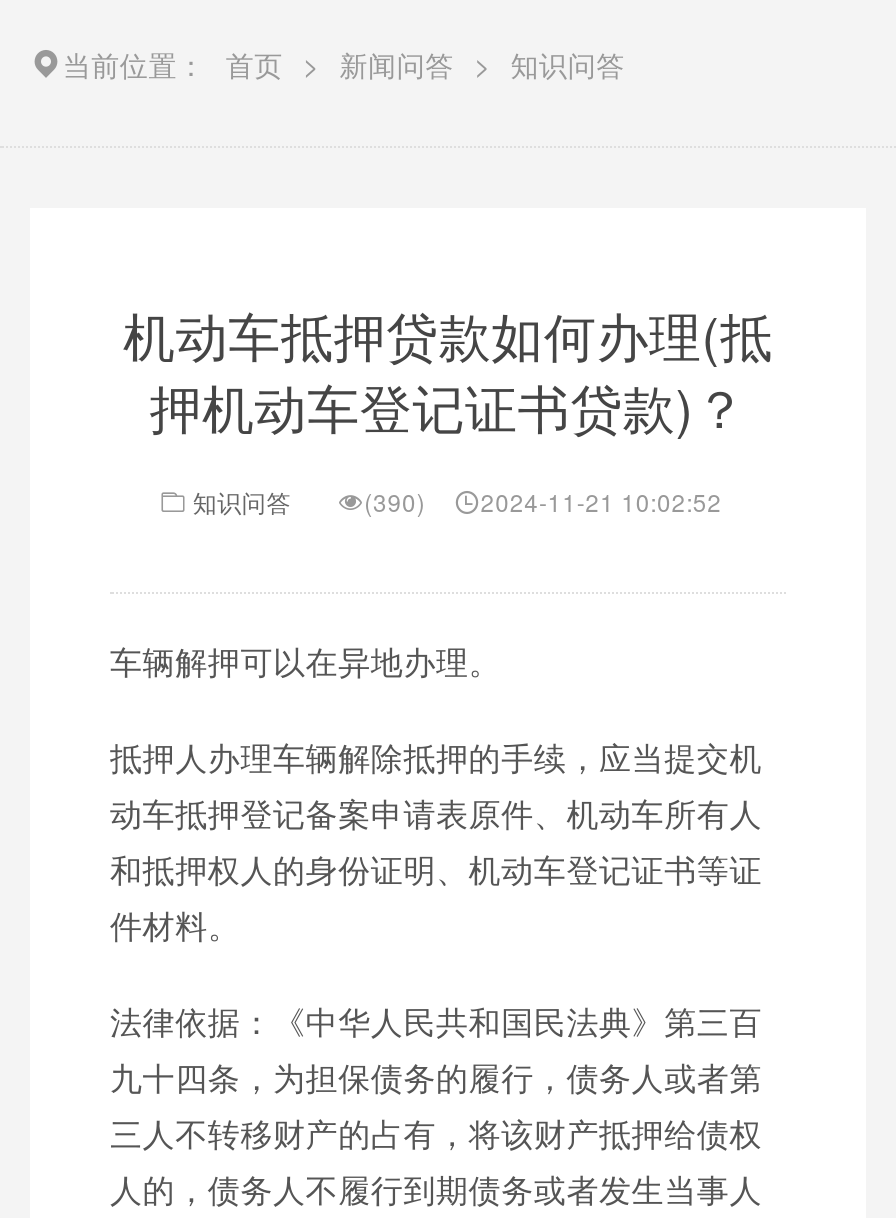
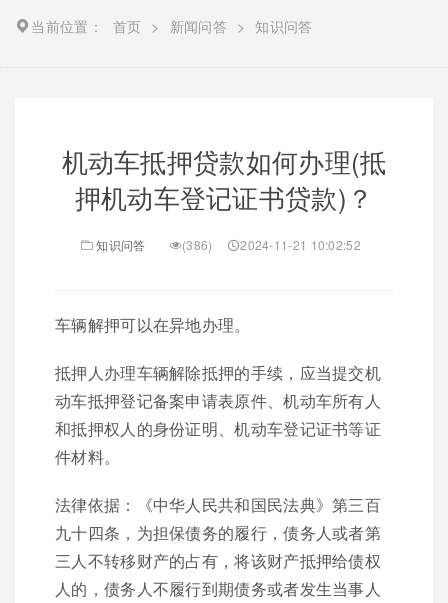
[364,484,722,518] (390) 2024-11-21 10:02:52 -> [182,236,361,253] (386) 2024-11-21 10:02:52

